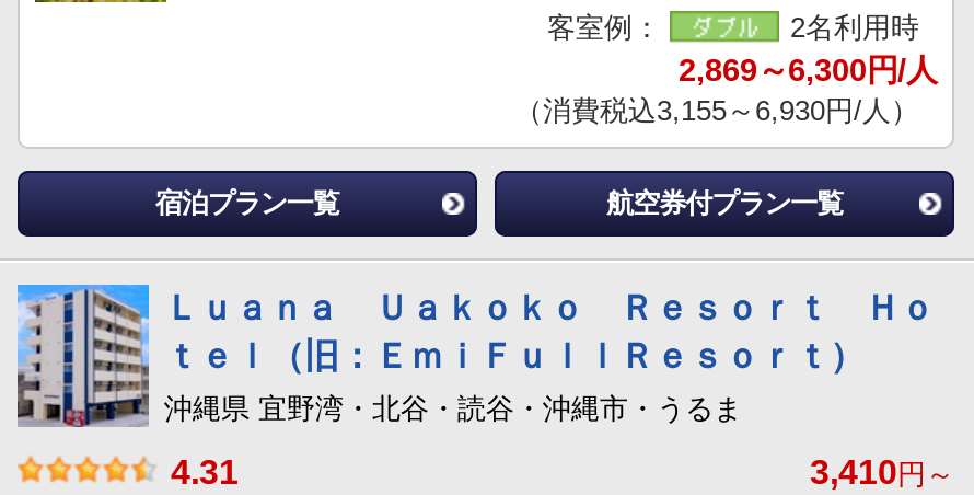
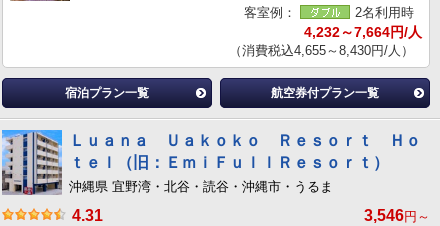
[679,53,937,88] 2,869～6,300円/人 -> [304,24,422,40] 4,232～7,664円/人
[514,95,919,128] （消費税込3,155～6,930円/人） -> [229,43,414,58] （消費税込4,655～8,430円/人）
[810,453,954,490] 3,410円～ -> [364,207,430,224] 3,546円～

